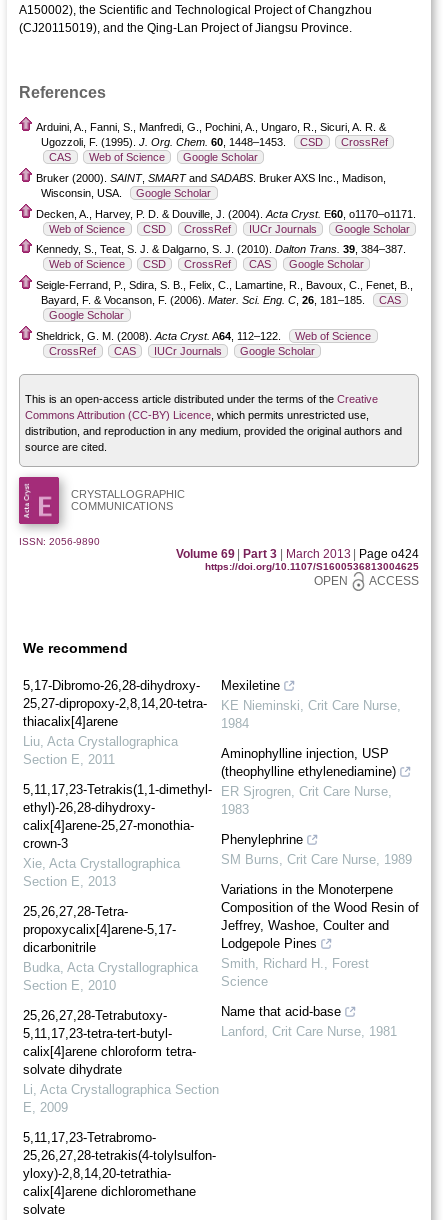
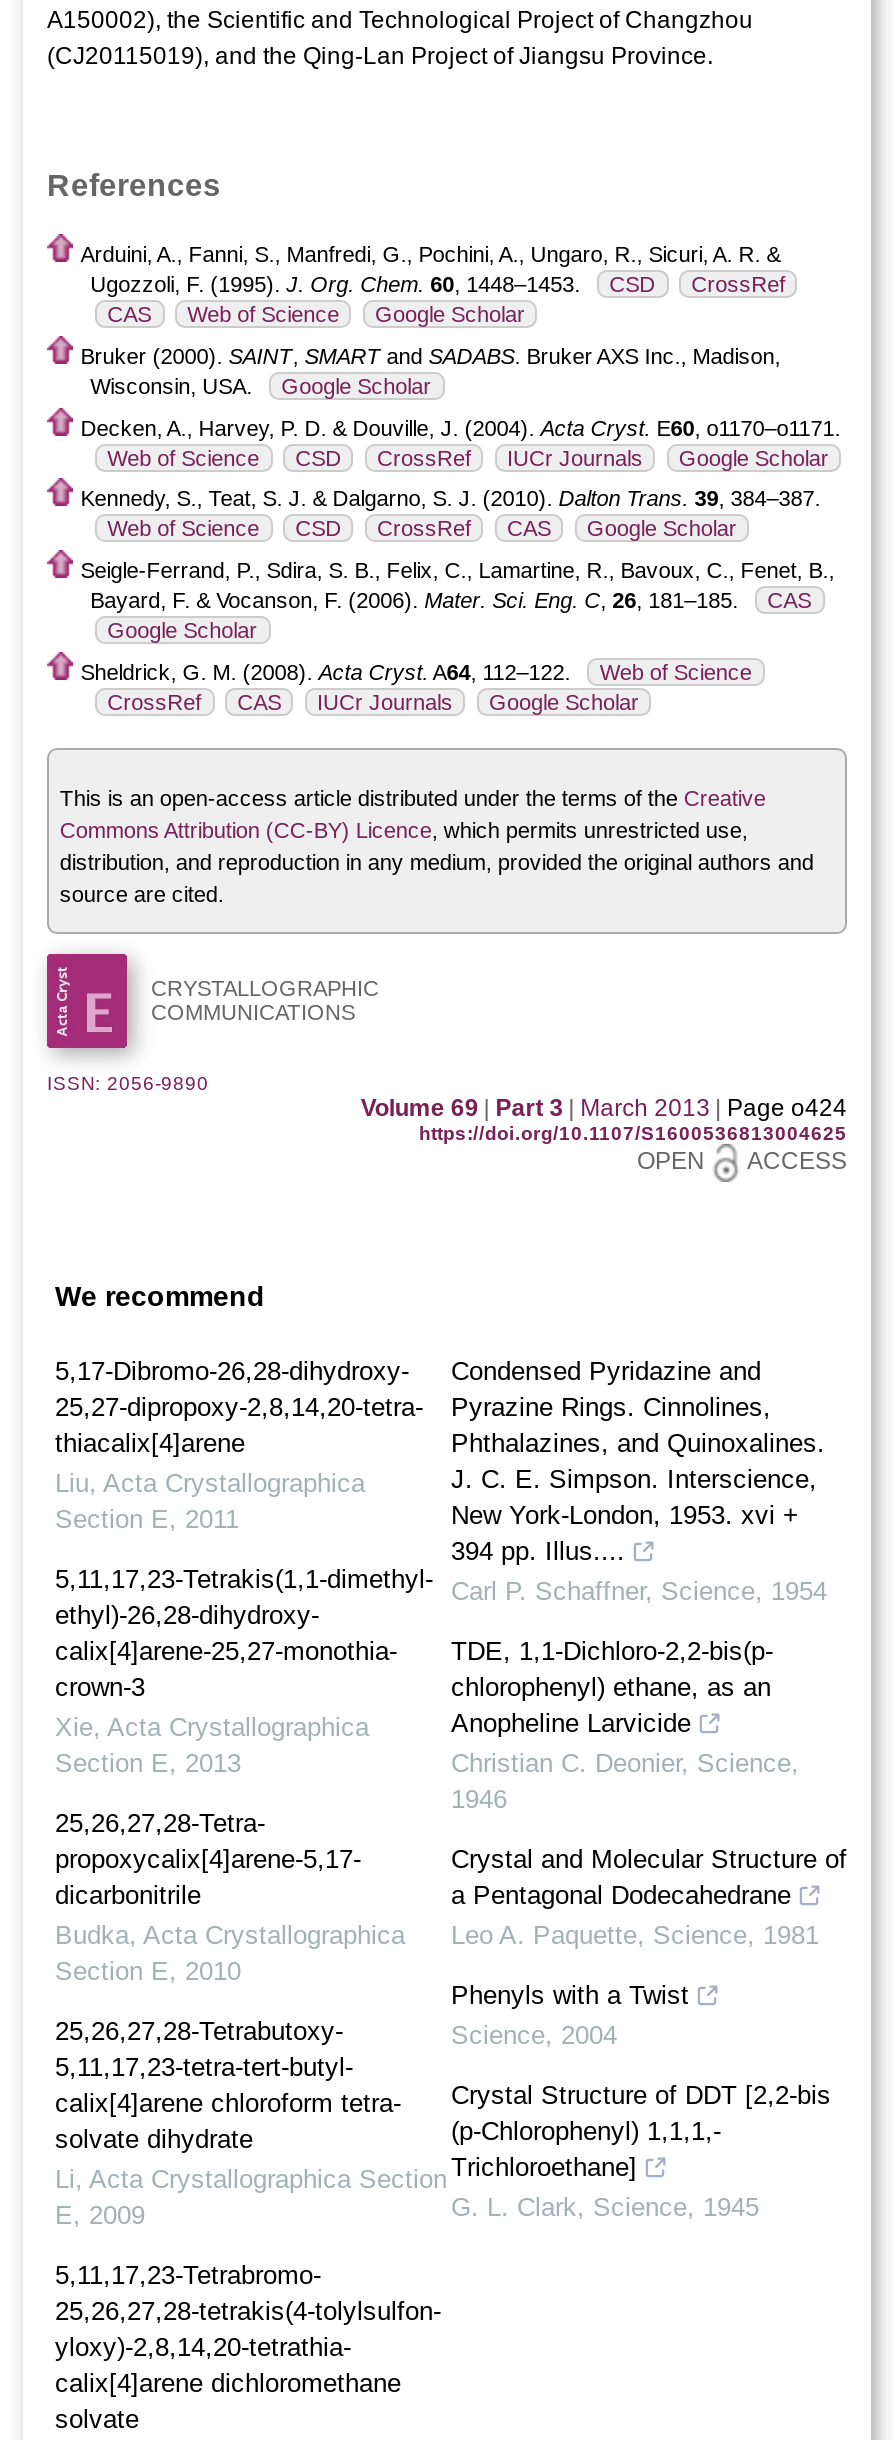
[221,678,401,731] Mexiletine | KE Nieminski, Crit Care Nurse, | 1984 -> [451,1357,827,1607] Condensed Pyridazine and | Pyrazine Rings. Cinnolines, | Phthalazines, and Quinoxalines. | J. C. E. Simpson. Interscience, | New York-London, 1953. xvi + | 394 pp. Illus.... | Carl P. Schaffner, Science, 1954
[221,746,396,817] Aminophylline injection, USP | (theophylline ethylenediamine) | ER Sjrogren, Crit Care Nurse, | 1983 -> [451,1637,799,1815] TDE, 1,1-Dichloro-2,2-bis(p- | chlorophenyl) ethane, as an | Anopheline Larvicide | Christian C. Deonier, Science, | 1946
[221,832,412,867] Phenylephrine | SM Burns, Crit Care Nurse, 1989 -> [451,1845,847,1951] Crystal and Molecular Structure of | a Pentagonal Dodecahedrane | Leo A. Paquette, Science, 1981
[221,882,419,989] Variations in the Monoterpene | Composition of the Wood Resin of | Jeffrey, Washoe, Coulter and | Lodgepole Pines | Smith, Richard H., Forest | Science -> [451,1981,689,2051] Phenyls with a Twist | Science, 2004
[221,1004,397,1039] Name that acid-base | Lanford, Crit Care Nurse, 1981 -> [451,2081,831,2223] Crystal Structure of DDT [2,2-bis | (p-Chlorophenyl) 1,1,1,- | Trichloroethane] | G. L. Clark, Science, 1945

